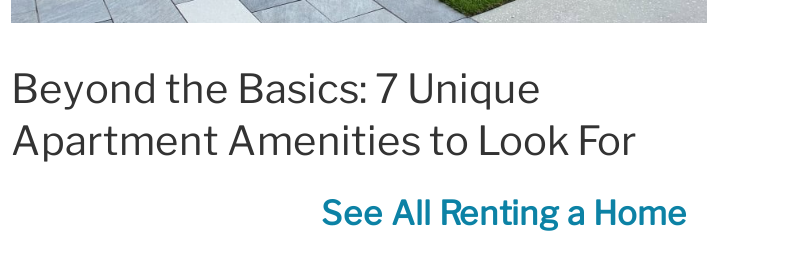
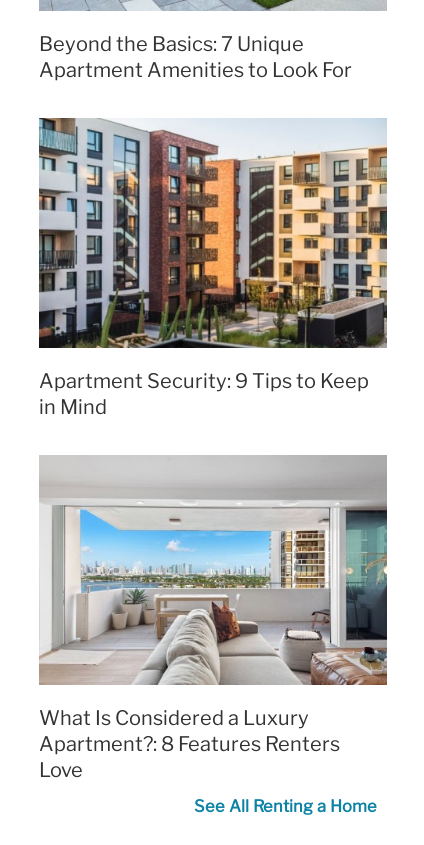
none -> [38,117,388,419] [image] | Apartment Security: 9 Tips to Keep | in Mind
none -> [39,455,387,782] [image] | What Is Considered a Luxury | Apartment?: 8 Features Renters | Love

